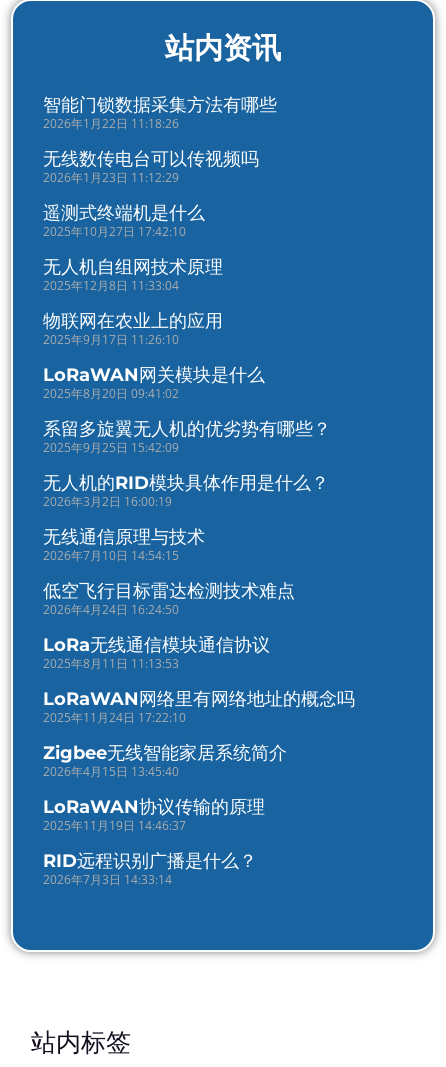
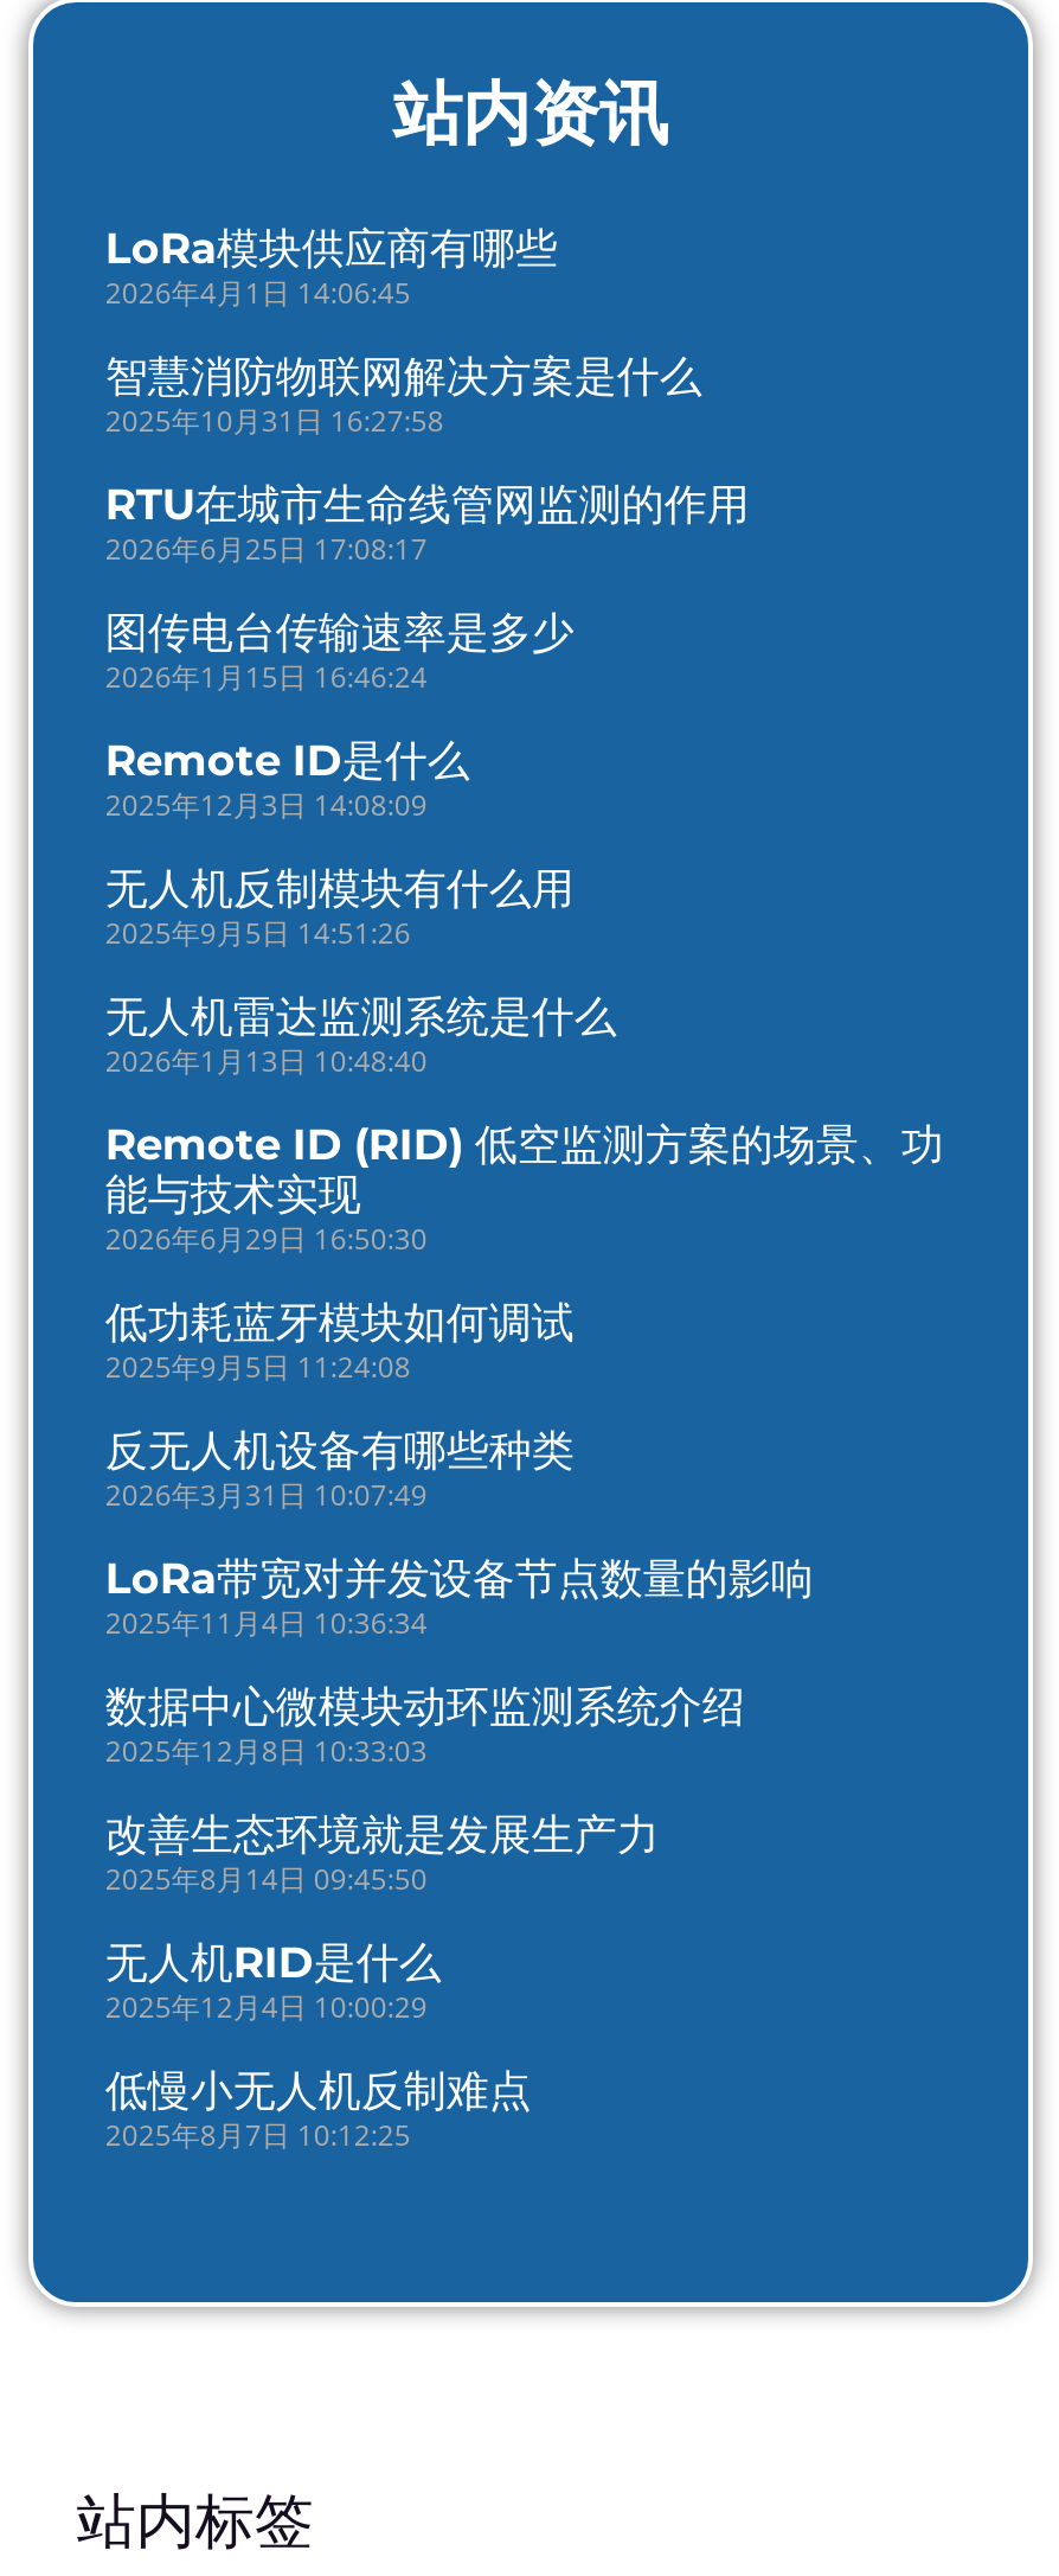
[43,94,277,132] 智能门锁数据采集方法有哪些 | 2026年1月22日 11:18:26 -> [105,224,558,314] LoRa模块供应商有哪些 | 2026年4月1日 14:06:45
[43,148,259,186] 无线数传电台可以传视频吗 | 2026年1月23日 11:12:29 -> [105,352,702,442] 智慧消防物联网解决方案是什么 | 2025年10月31日 16:27:58
[43,202,205,240] 遥测式终端机是什么 | 2025年10月27日 17:42:10 -> [105,480,750,570] RTU在城市生命线管网监测的作用 | 2026年6月25日 17:08:17
[43,256,223,294] 无人机自组网技术原理 | 2025年12月8日 11:33:04 -> [105,608,574,698] 图传电台传输速率是多少 | 2026年1月15日 16:46:24
[43,310,223,348] 物联网在农业上的应用 | 2025年9月17日 11:26:10 -> [105,736,470,826] Remote ID是什么 | 2025年12月3日 14:08:09
[43,364,265,402] LoRaWAN网关模块是什么 | 2025年8月20日 09:41:02 -> [105,864,574,954] 无人机反制模块有什么用 | 2025年9月5日 14:51:26
[43,418,331,456] 系留多旋翼无人机的优劣势有哪些？ | 2025年9月25日 15:42:09 -> [105,992,617,1082] 无人机雷达监测系统是什么 | 2026年1月13日 10:48:40
[43,472,329,510] 无人机的RID模块具体作用是什么？ | 2026年3月2日 16:00:19 -> [105,1120,944,1260] Remote ID (RID) 低空监测方案的场景、功 | 能与技术实现 | 2026年6月29日 16:50:30
[43,526,205,564] 无线通信原理与技术 | 2026年7月10日 14:54:15 -> [105,1298,574,1388] 低功耗蓝牙模块如何调试 | 2025年9月5日 11:24:08
[43,580,295,618] 低空飞行目标雷达检测技术难点 | 2026年4月24日 16:24:50 -> [105,1426,574,1516] 反无人机设备有哪些种类 | 2026年3月31日 10:07:49
[43,634,270,672] LoRa无线通信模块通信协议 | 2025年8月11日 11:13:53 -> [105,1554,814,1644] LoRa带宽对并发设备节点数量的影响 | 2025年11月4日 10:36:34
[43,688,355,726] LoRaWAN网络里有网络地址的概念吗 | 2025年11月24日 17:22:10 -> [105,1682,745,1772] 数据中心微模块动环监测系统介绍 | 2025年12月8日 10:33:03
[43,742,287,780] Zigbee无线智能家居系统简介 | 2026年4月15日 13:45:40 -> [105,1810,660,1900] 改善生态环境就是发展生产力 | 2025年8月14日 09:45:50
[43,796,265,834] LoRaWAN协议传输的原理 | 2025年11月19日 14:46:37 -> [105,1938,442,2028] 无人机RID是什么 | 2025年12月4日 10:00:29
[43,850,257,888] RID远程识别广播是什么？ | 2026年7月3日 14:33:14 -> [105,2066,532,2156] 低慢小无人机反制难点 | 2025年8月7日 10:12:25

